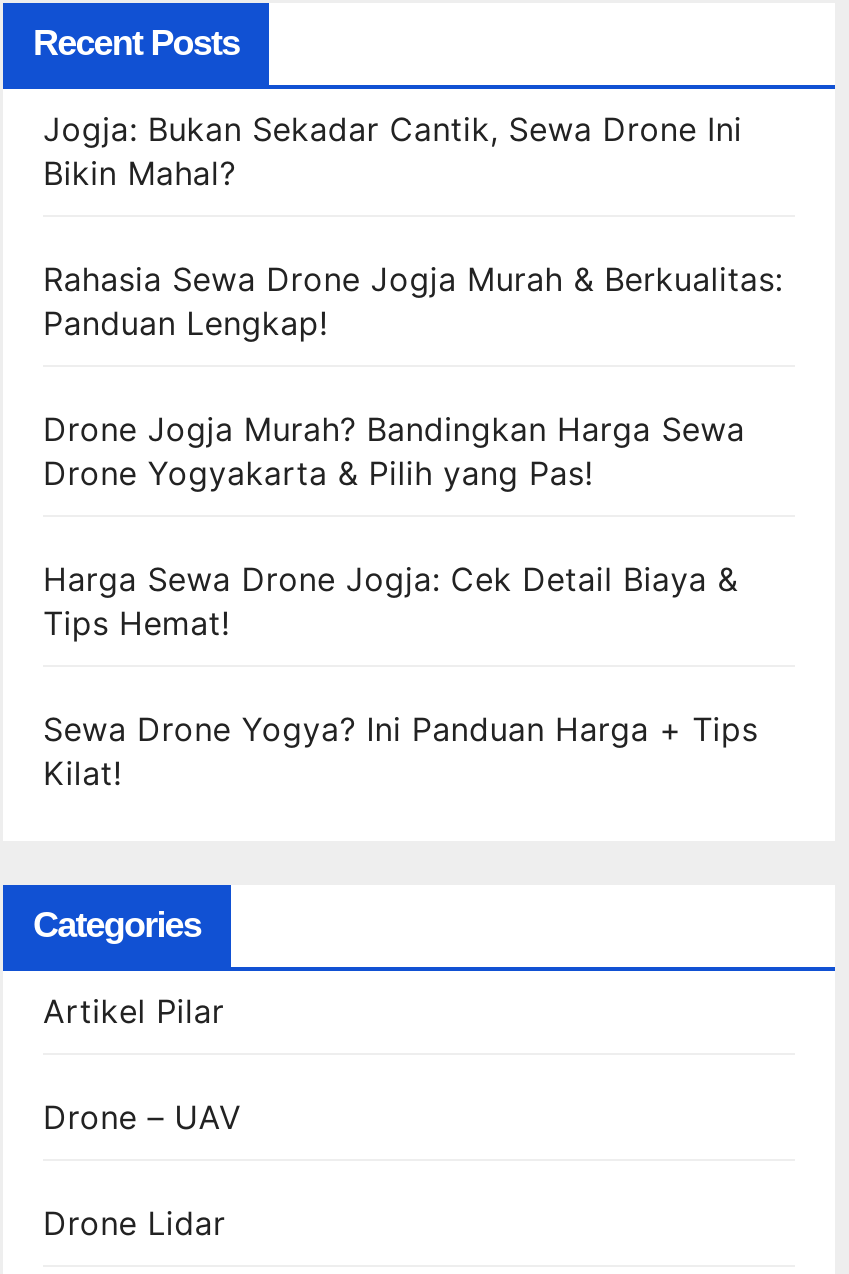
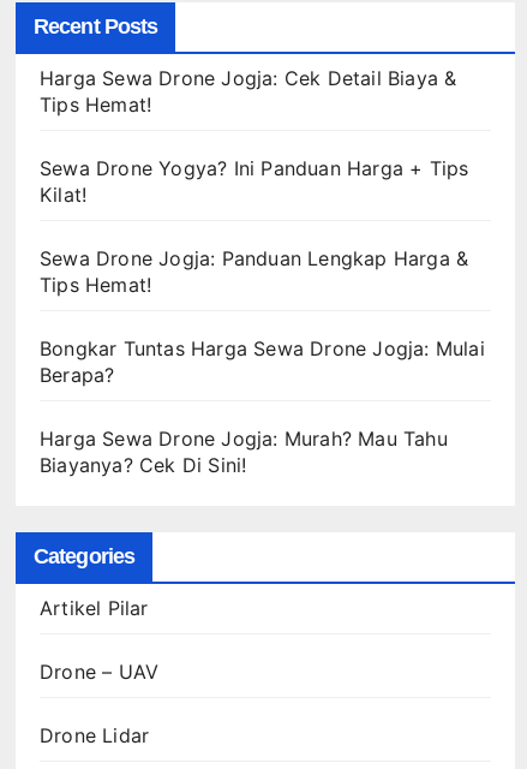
[43,108,783,492] Jogja: Bukan Sekadar Cantik, Sewa Drone Ini | Bikin Mahal? | Rahasia Sewa Drone Jogja Murah & Berkualitas: | Panduan Lengkap! | Drone Jogja Murah? Bandingkan Harga Sewa | Drone Yogyakarta & Pilih yang Pas! -> none
moved [43,558,758,792] -> [40,66,469,206]: Harga Sewa Drone Jogja: Cek Detail Biaya & | Tips Hemat! | Sewa Drone Yogya? Ini Panduan Harga + Tips | Kilat!
none -> [40,246,485,477] Sewa Drone Jogja: Panduan Lengkap Harga & | Tips Hemat! | Bongkar Tuntas Harga Sewa Drone Jogja: Mulai | Berapa? | Harga Sewa Drone Jogja: Murah? Mau Tahu | Biayanya? Cek Di Sini!

